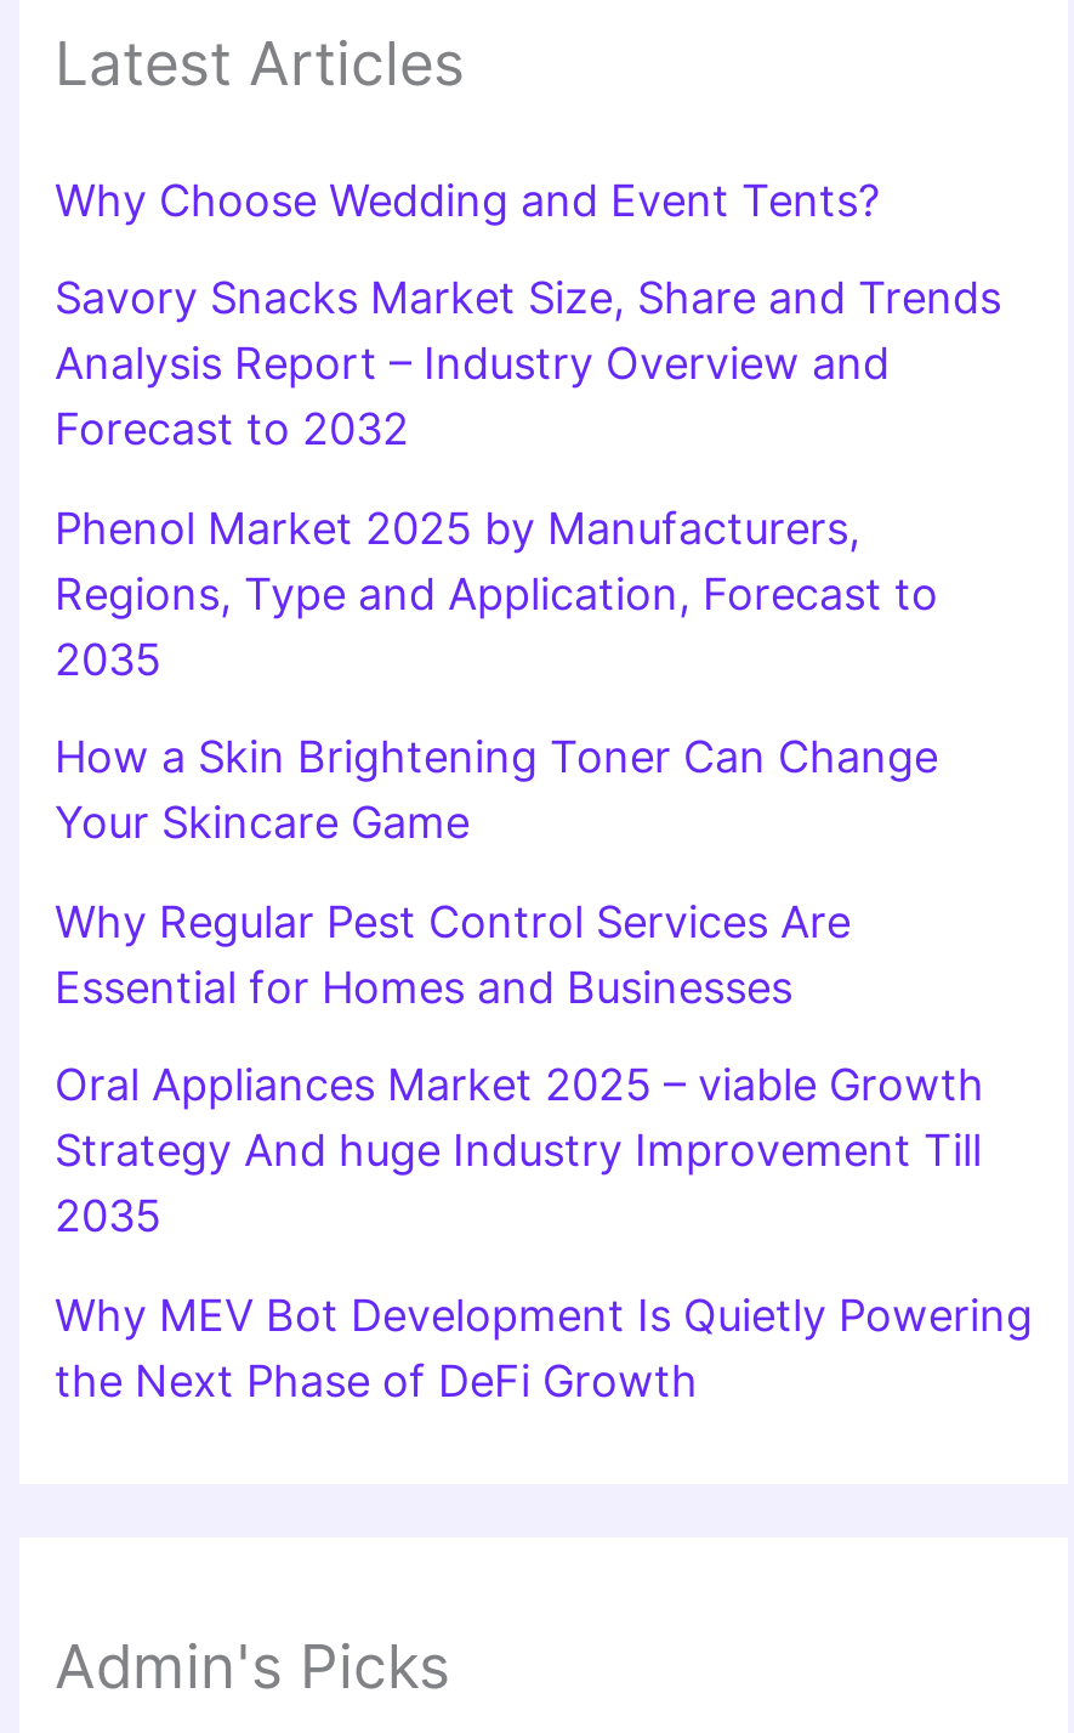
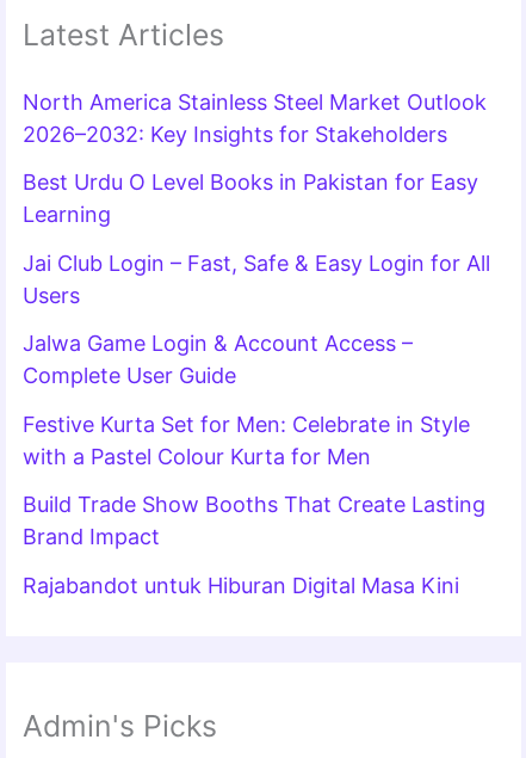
[55,174,880,225] Why Choose Wedding and Event Tents? -> [23,89,487,146] North America Stainless Steel Market Outlook | 2026–2032: Key Insights for Stakeholders
[55,272,1001,454] Savory Snacks Market Size, Share and Trends | Analysis Report – Industry Overview and | Forecast to 2032 -> [23,170,479,227] Best Urdu O Level Books in Pakistan for Easy | Learning
[55,502,938,684] Phenol Market 2025 by Manufacturers, | Regions, Type and Application, Forecast to | 2035 -> [23,250,491,307] Jai Club Login – Fast, Safe & Easy Login for All | Users
[55,731,938,848] How a Skin Brightening Toner Can Change | Your Skincare Game -> [23,331,413,388] Jalwa Game Login & Account Access – | Complete User Guide
[55,895,851,1012] Why Regular Pest Control Services Are | Essential for Homes and Businesses -> [23,411,471,469] Festive Kurta Set for Men: Celebrate in Style | with a Pastel Colour Kurta for Men
[55,1059,984,1241] Oral Appliances Market 2025 – viable Growth | Strategy And huge Industry Improvement Till | 2035 -> [23,492,486,549] Build Trade Show Booths That Create Lasting | Brand Impact
[55,1289,1033,1405] Why MEV Bot Development Is Quietly Powering | the Next Phase of DeFi Growth -> [23,572,460,597] Rajabandot untuk Hiburan Digital Masa Kini

